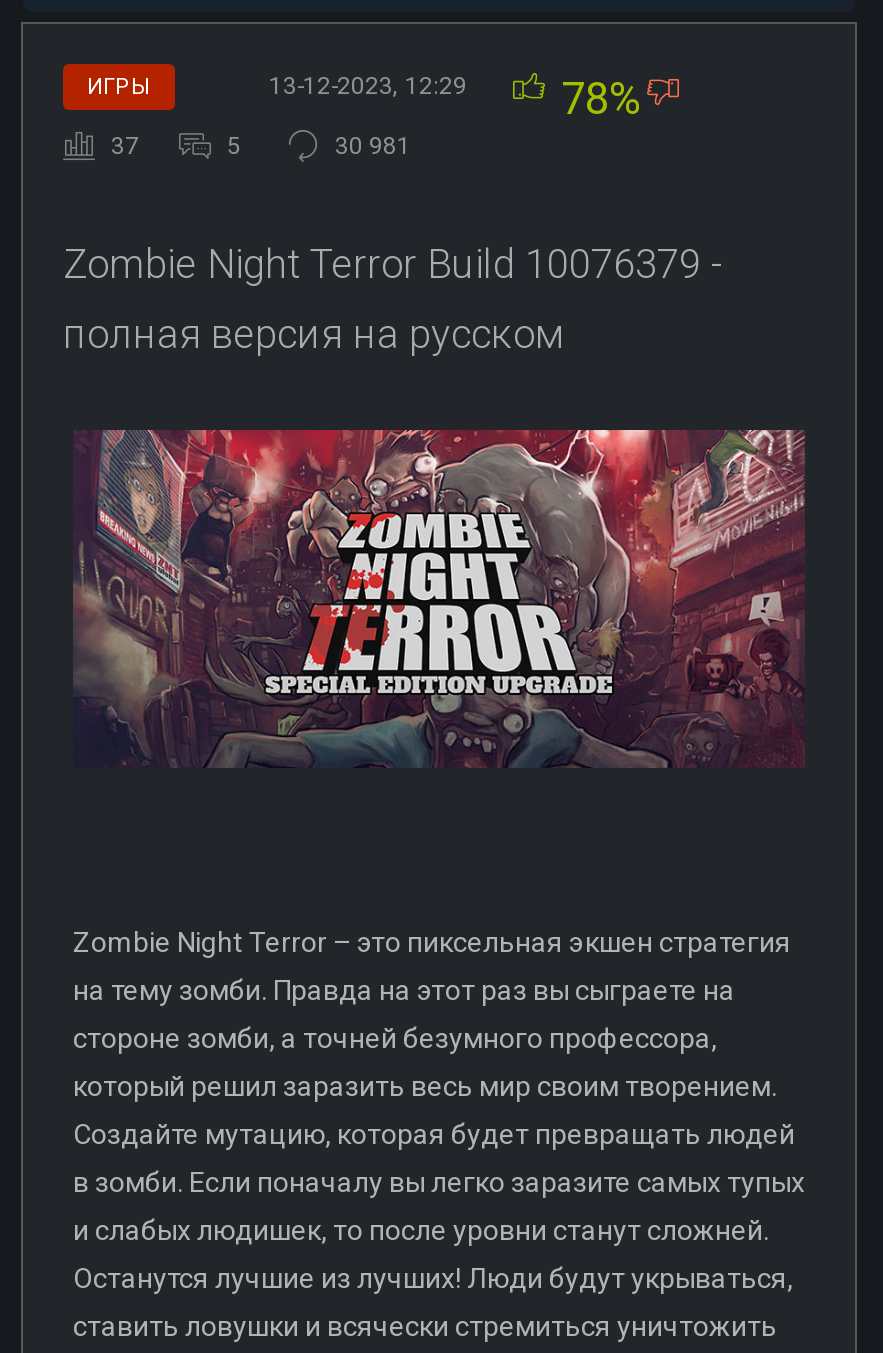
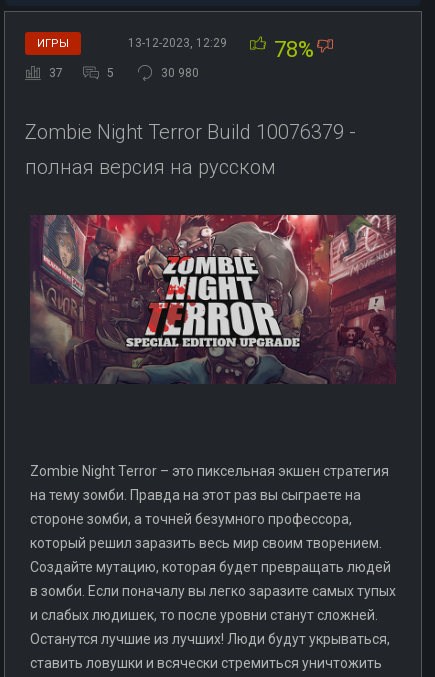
[335,132,411,160] 30 981 -> [161,66,199,80] 30 980

